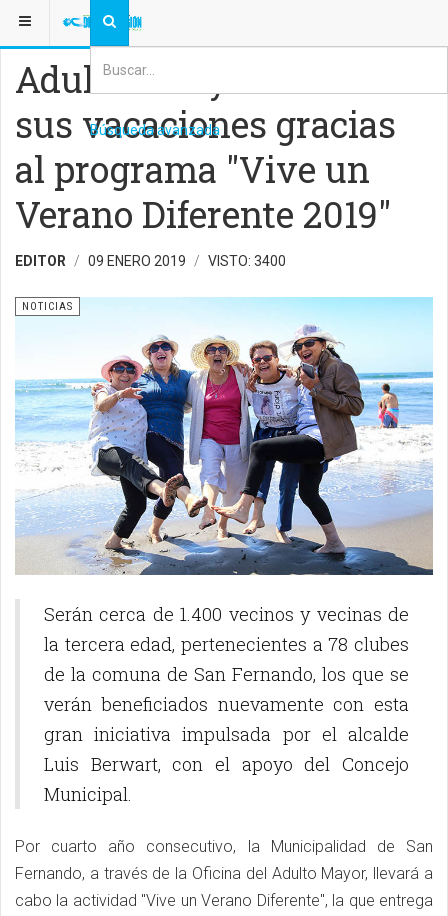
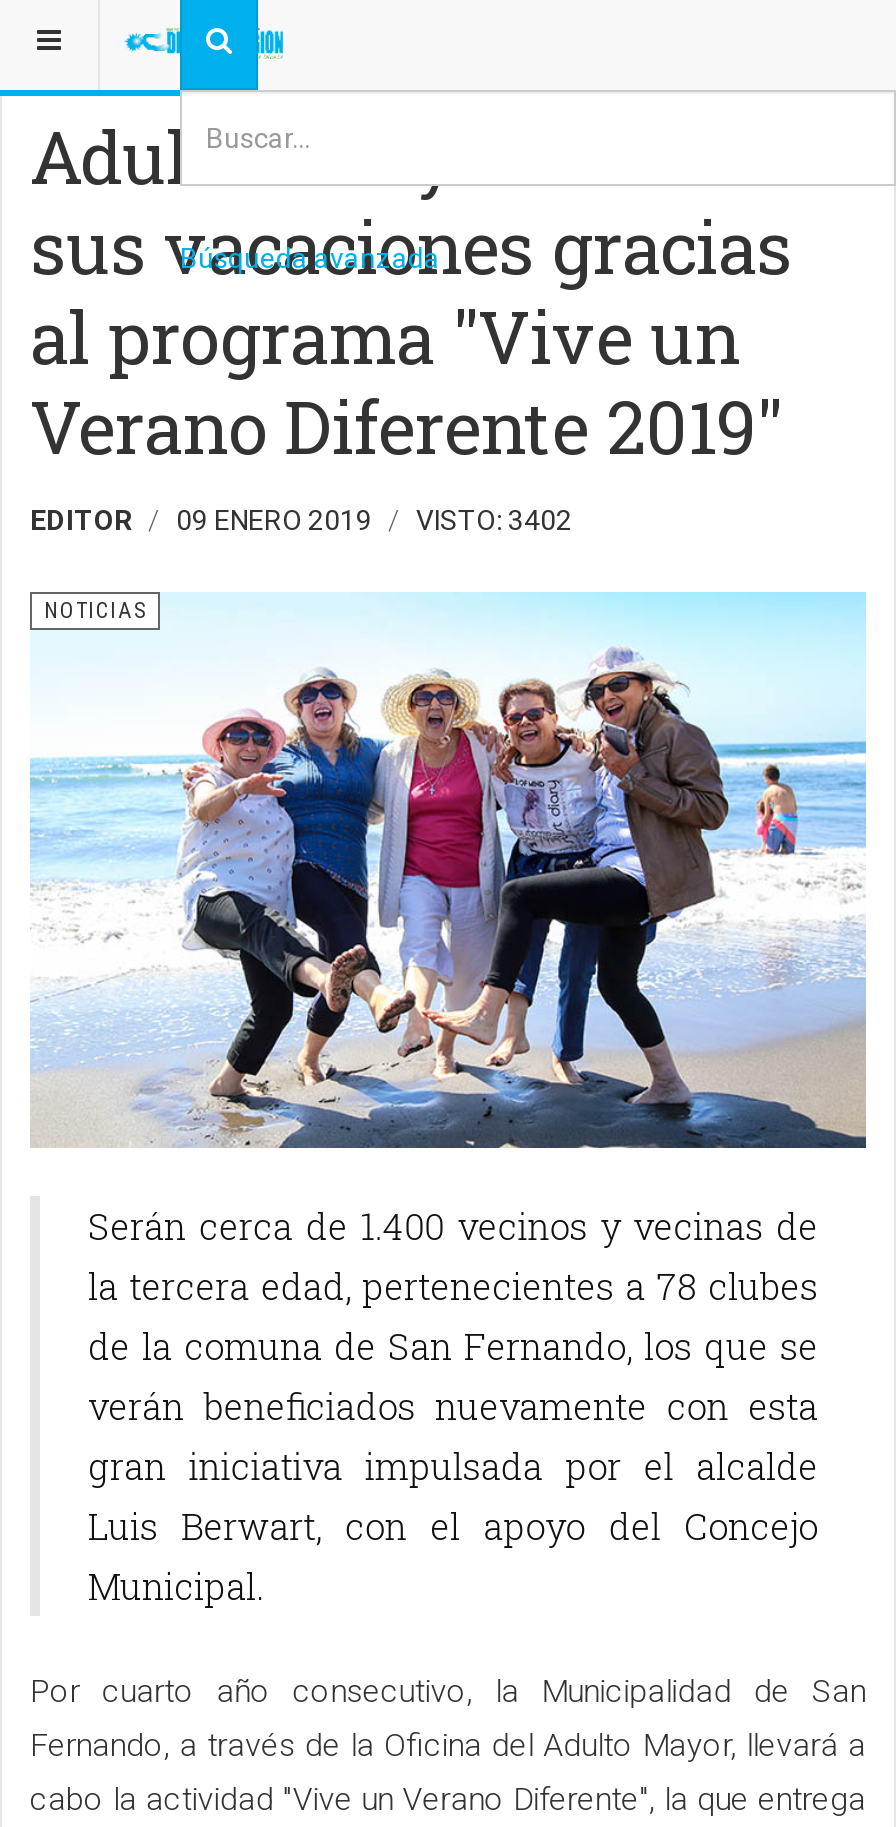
[15,253,286,269] EDITOR 09 ENERO 2019 VISTO: 3400 -> [30,504,572,536] EDITOR 09 ENERO 2019 VISTO: 3402

